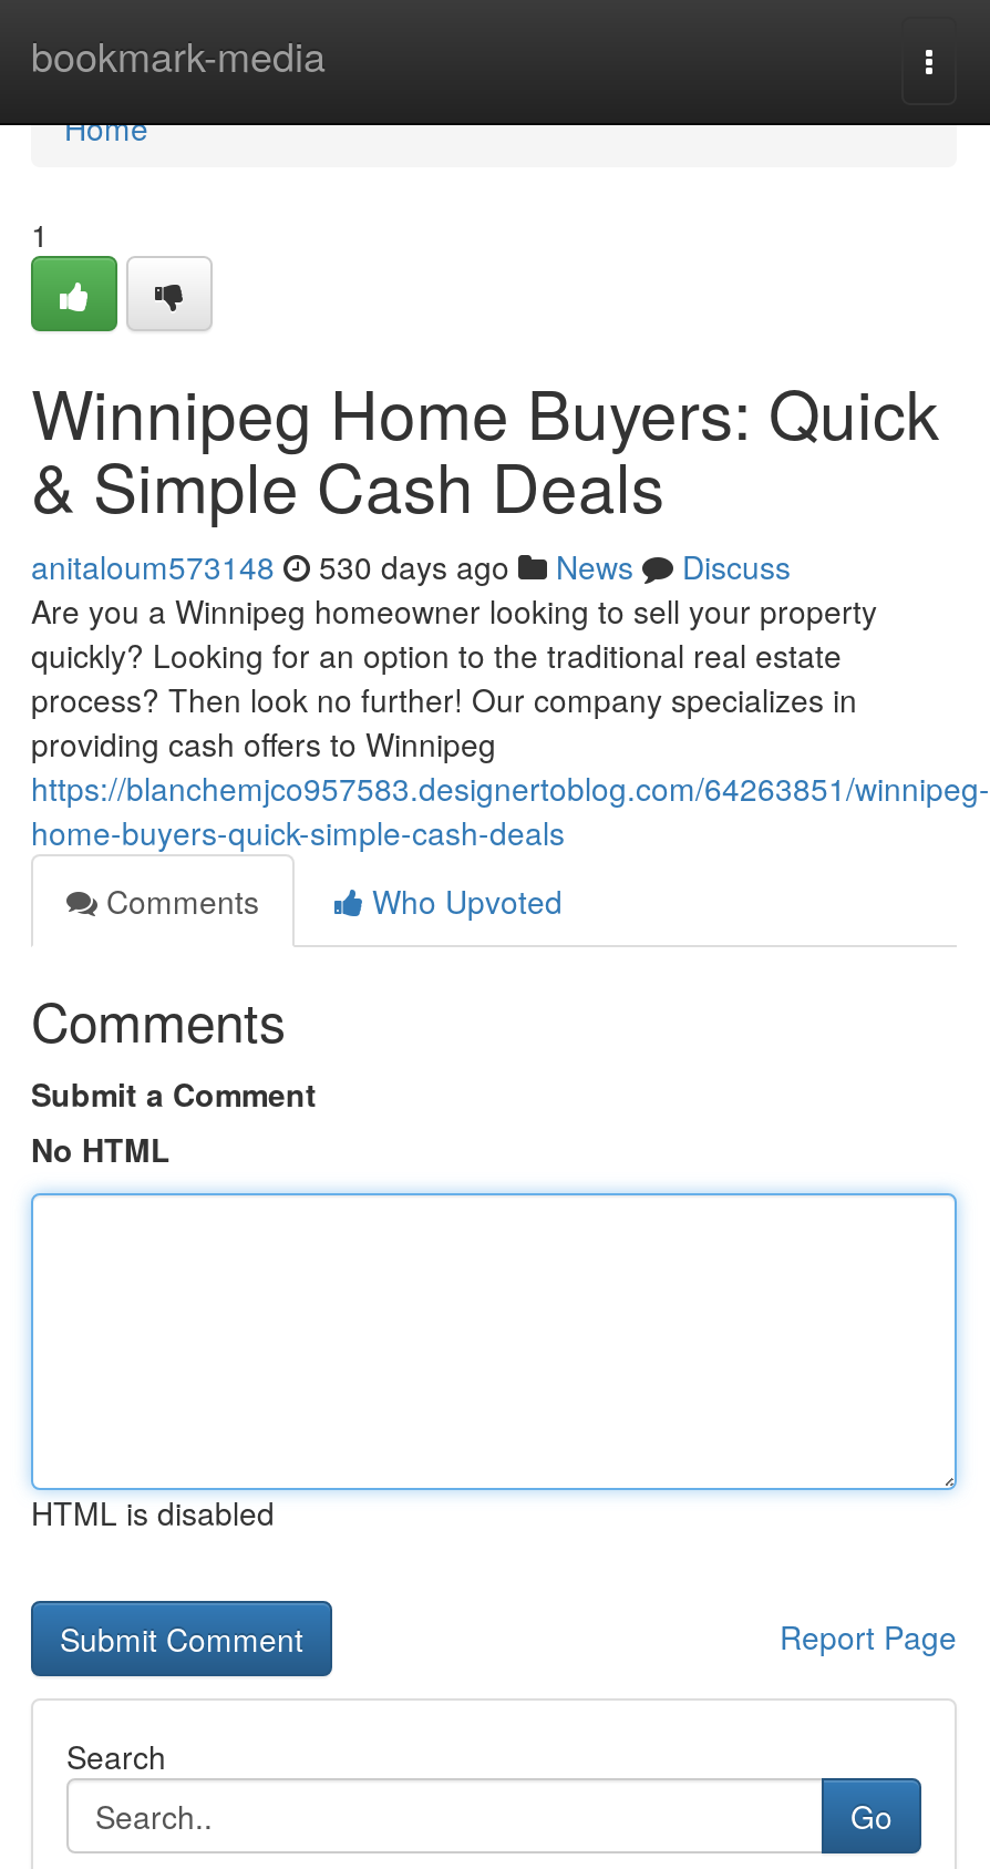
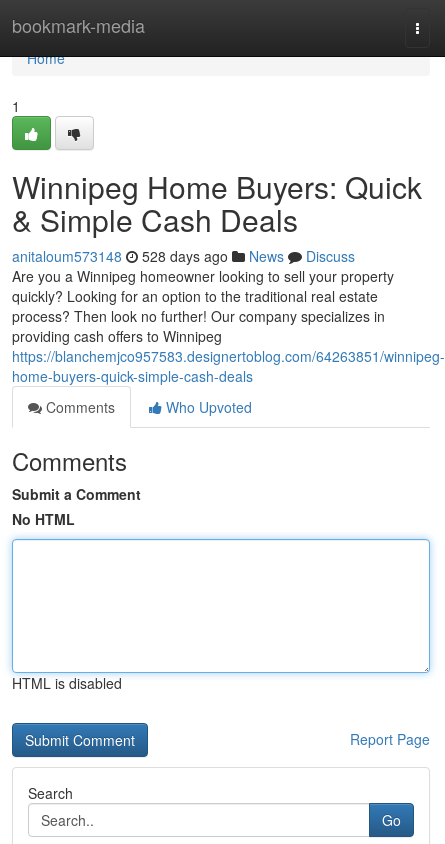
[31,544,791,588] anitaloum573148 530 days ago News Discuss -> [12,246,355,266] anitaloum573148 528 days ago News Discuss

